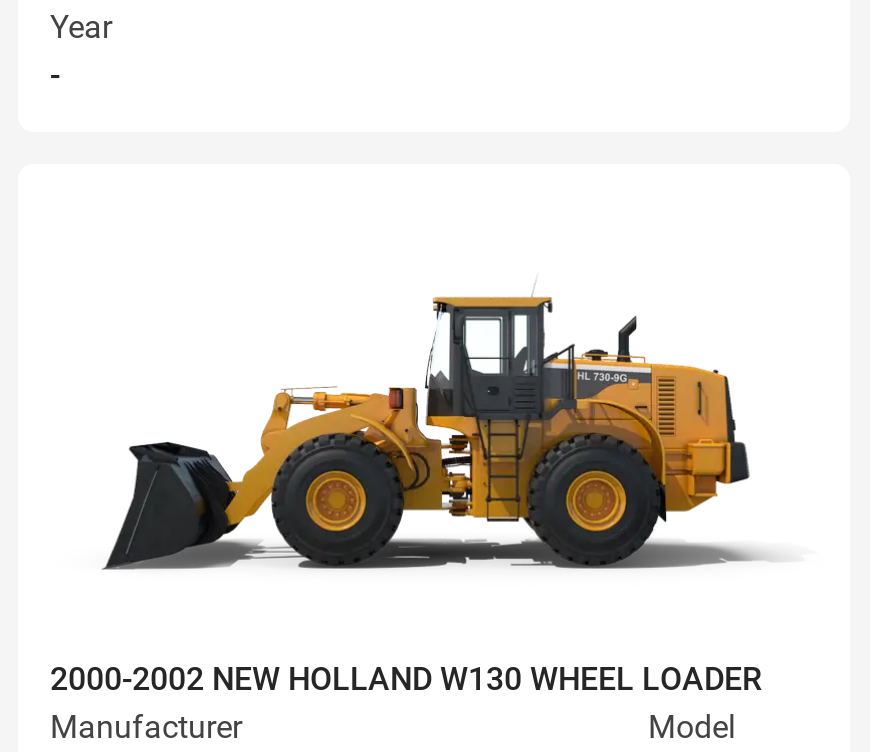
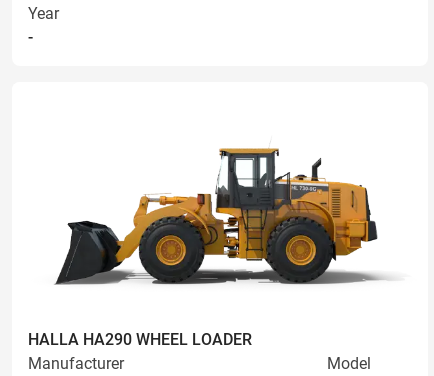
[50,660,762,698] 2000-2002 NEW HOLLAND W130 WHEEL LOADER -> [28,330,252,349] HALLA HA290 WHEEL LOADER

